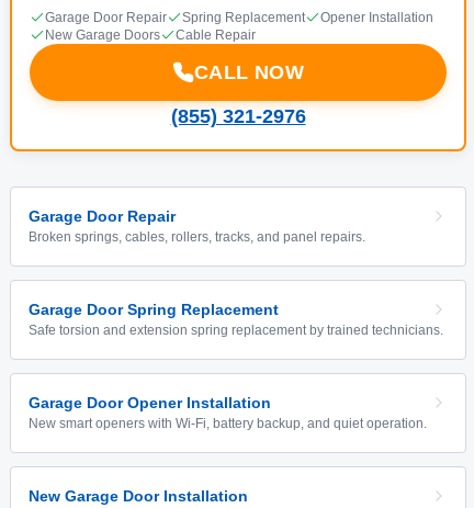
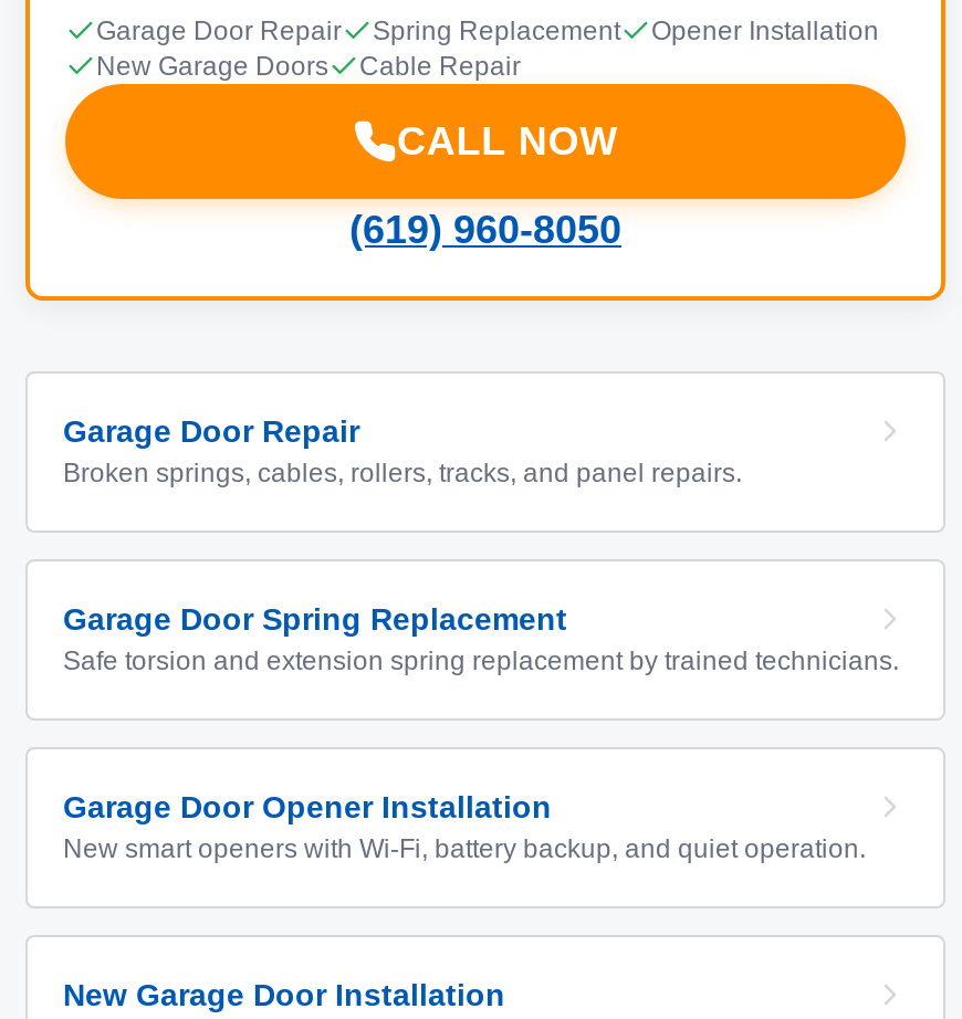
[171,105,306,127] (855) 321-2976 -> [349,208,621,252] (619) 960-8050

